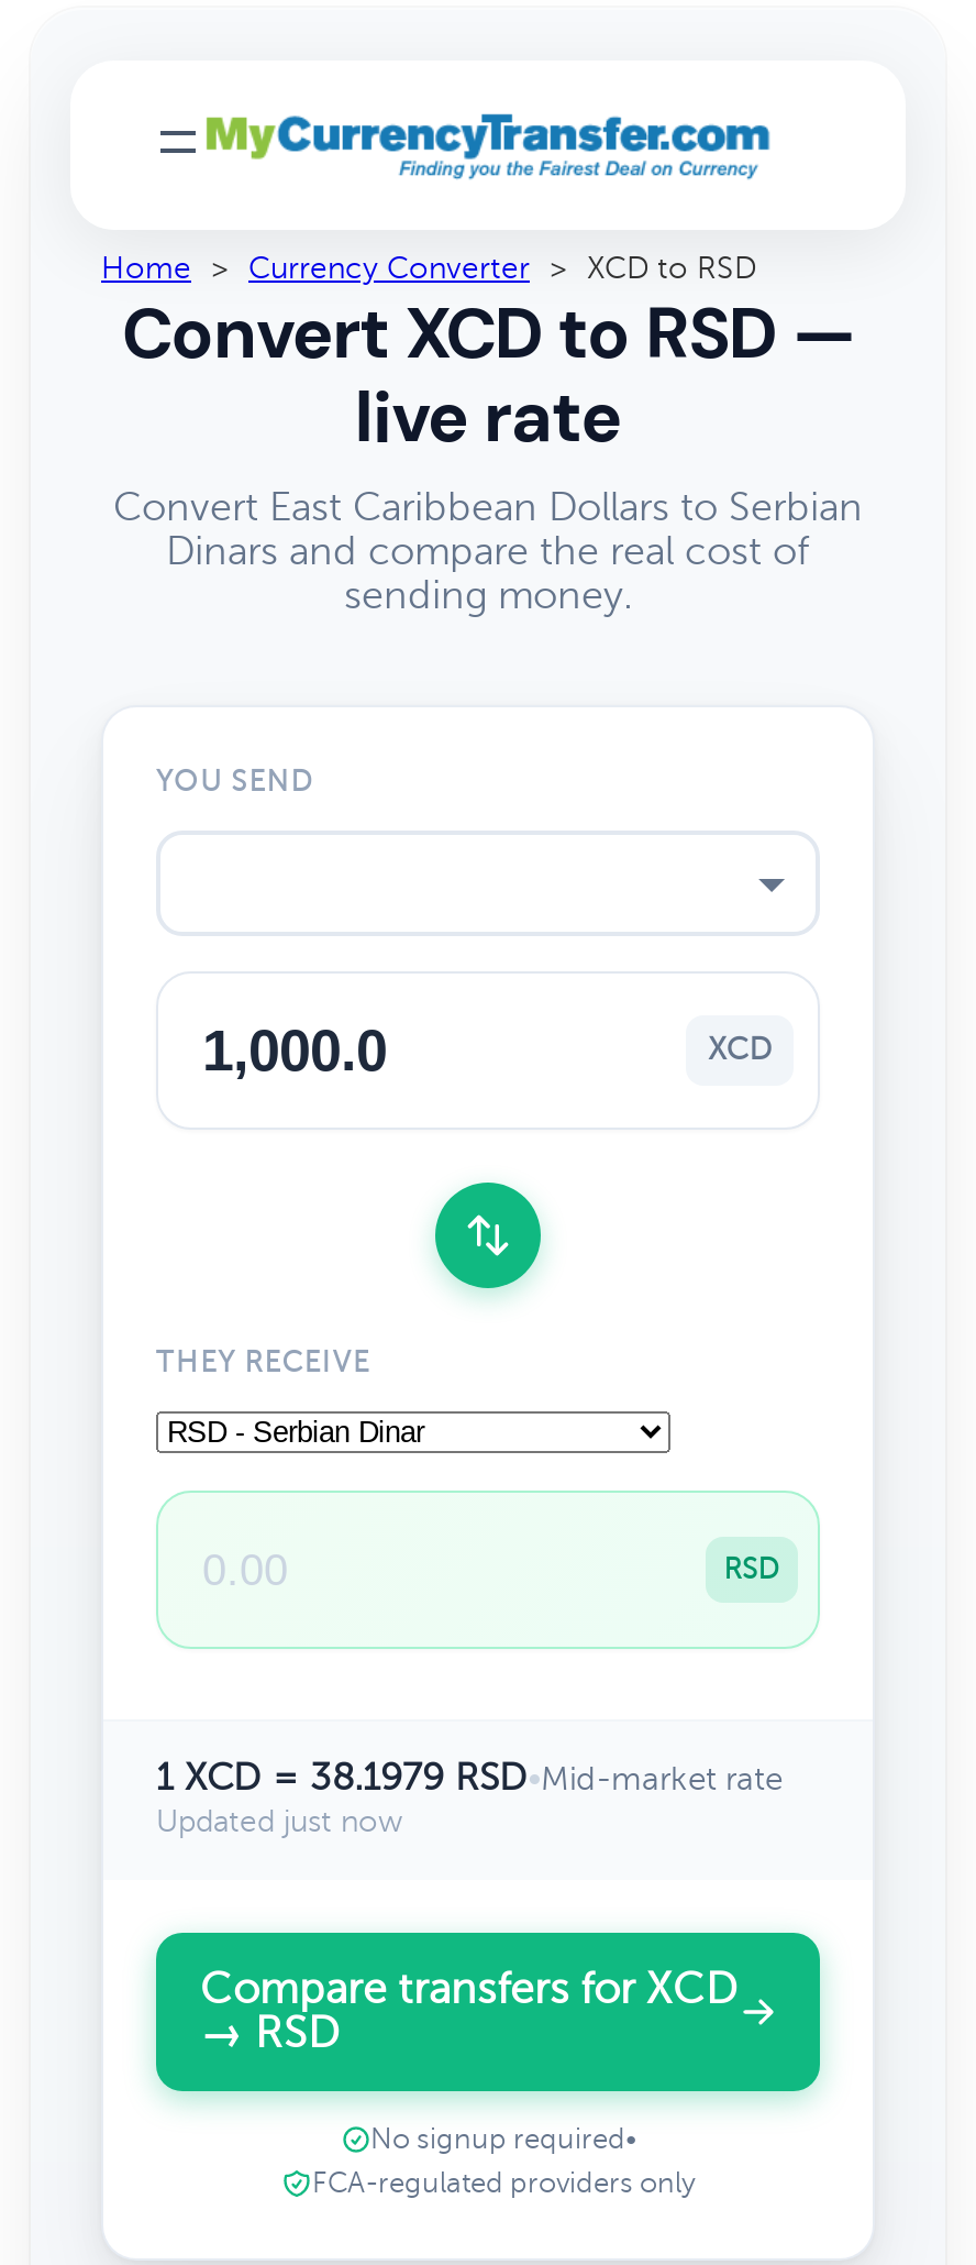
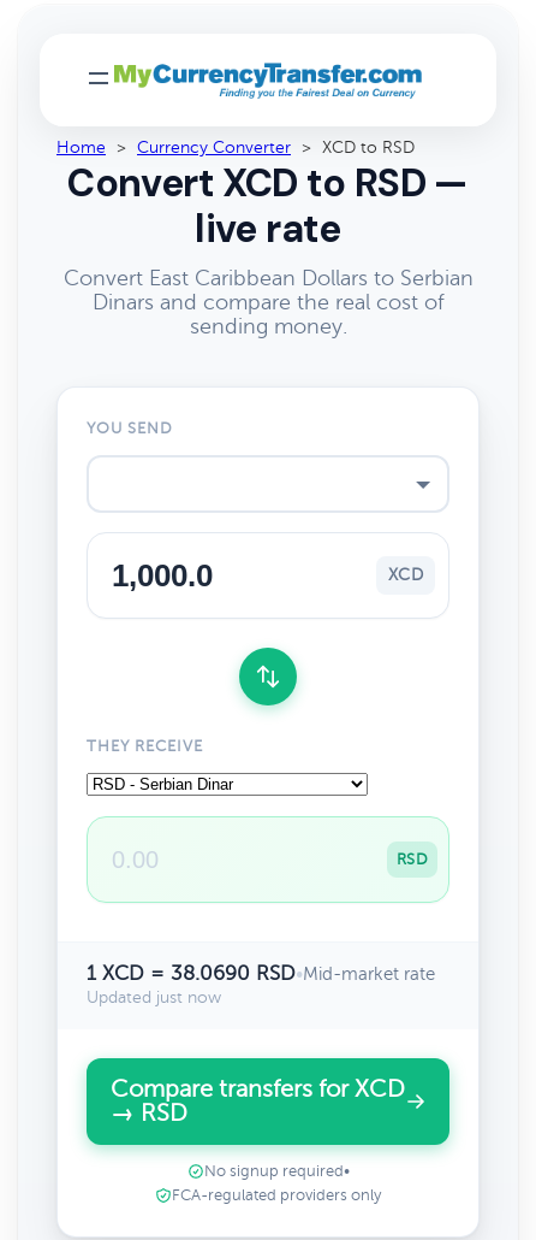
[156,1757,783,1799] 1 XCD = 38.1979 RSD • Mid-market rate -> [87,962,435,985] 1 XCD = 38.0690 RSD • Mid-market rate

